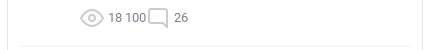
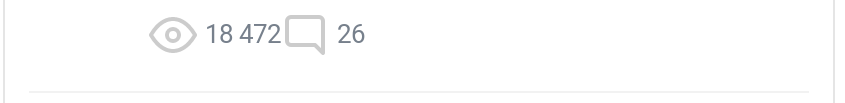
[108,10,188,25] 18 100 26 -> [205,20,365,50] 18 472 26

